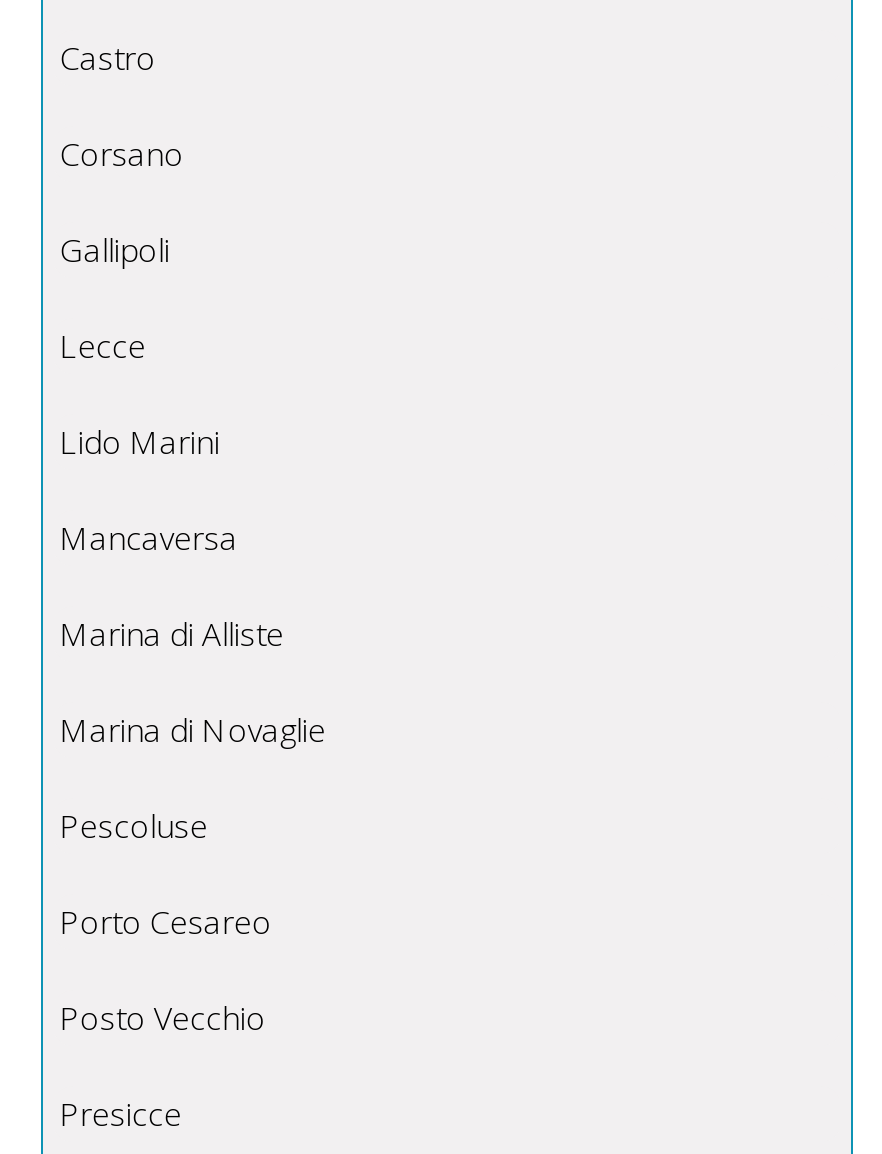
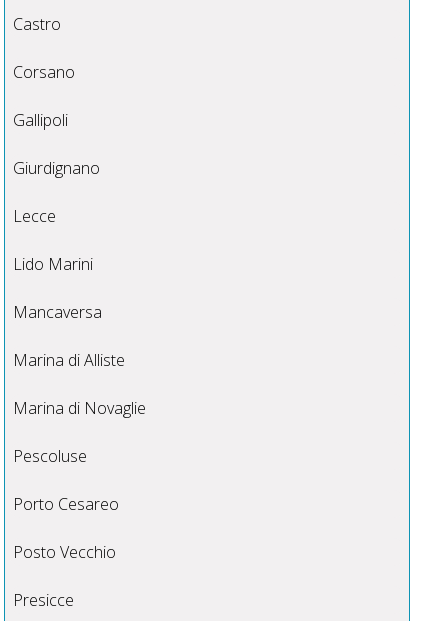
none -> [13,157,100,179] Giurdignano

